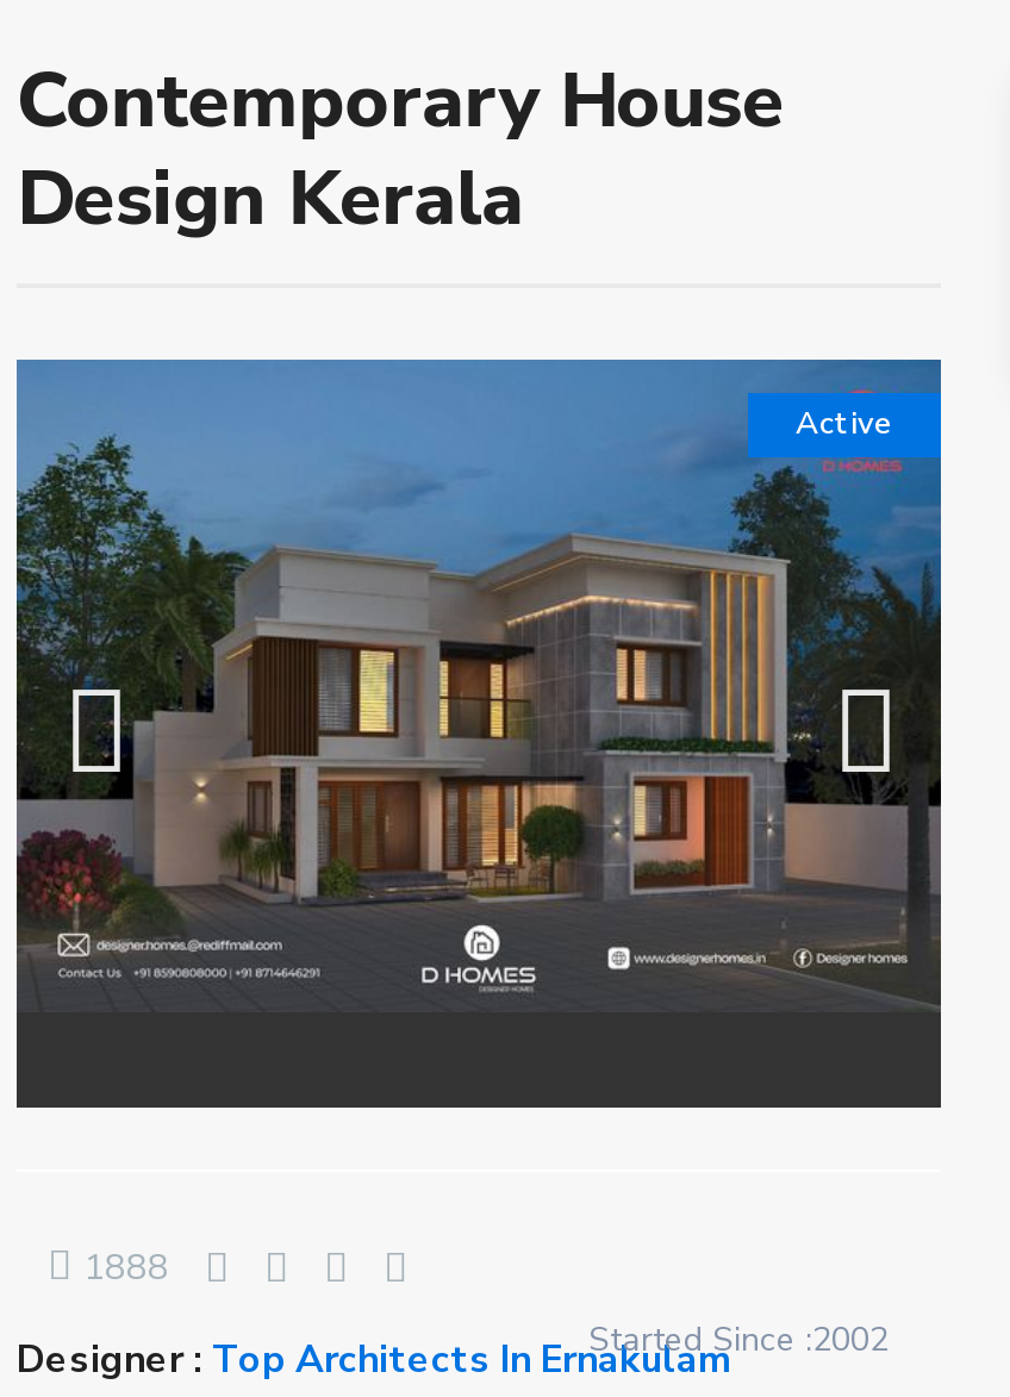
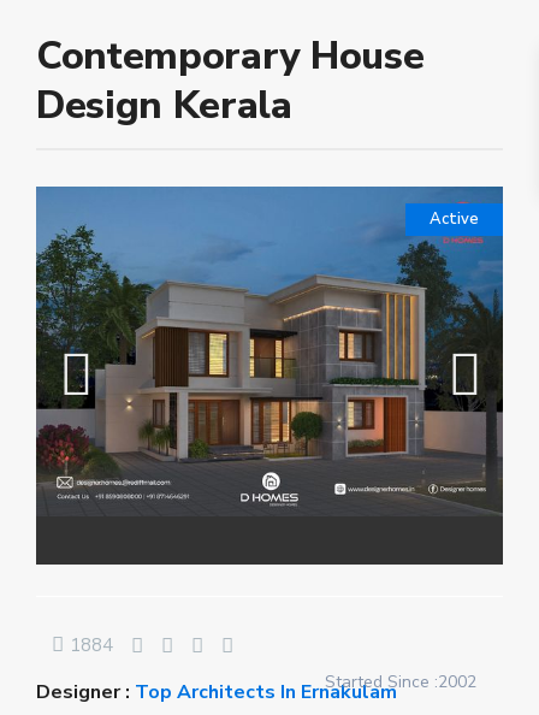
[83,1243,169,1291] 1888 -> [70,633,113,657] 1884

